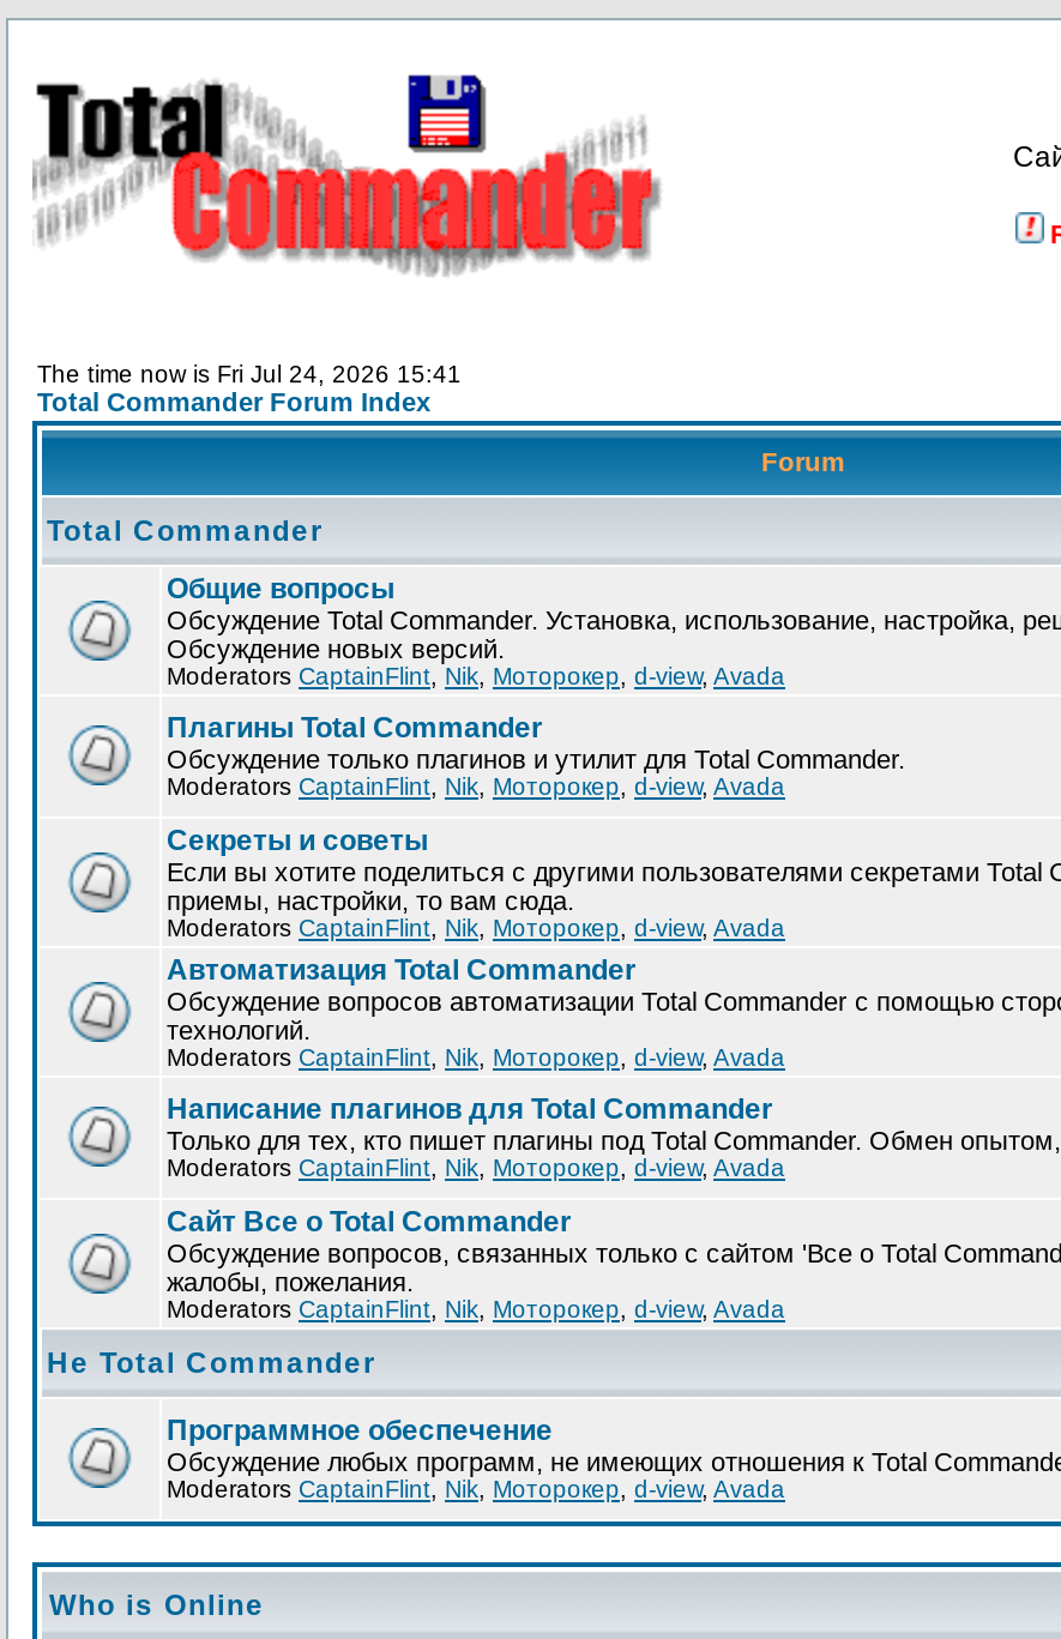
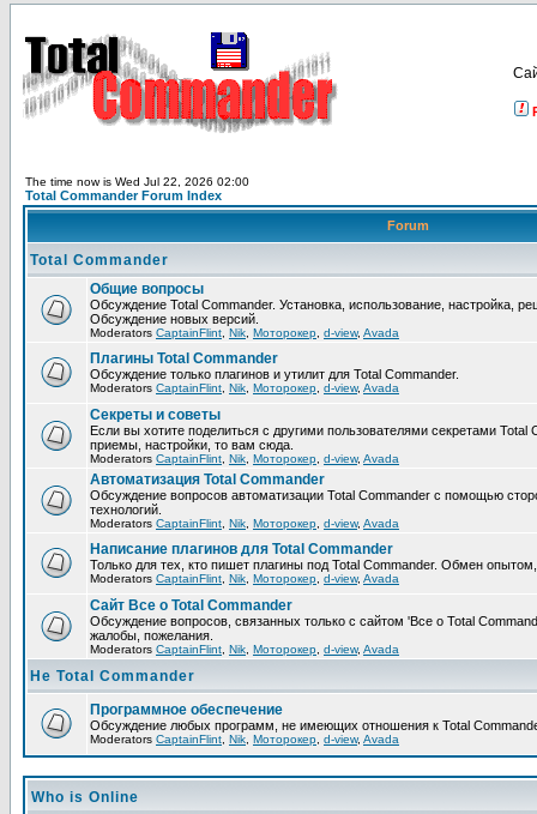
[37,361,462,387] The time now is Fri Jul 24, 2026 15:41 -> [25,175,249,188] The time now is Wed Jul 22, 2026 02:00

